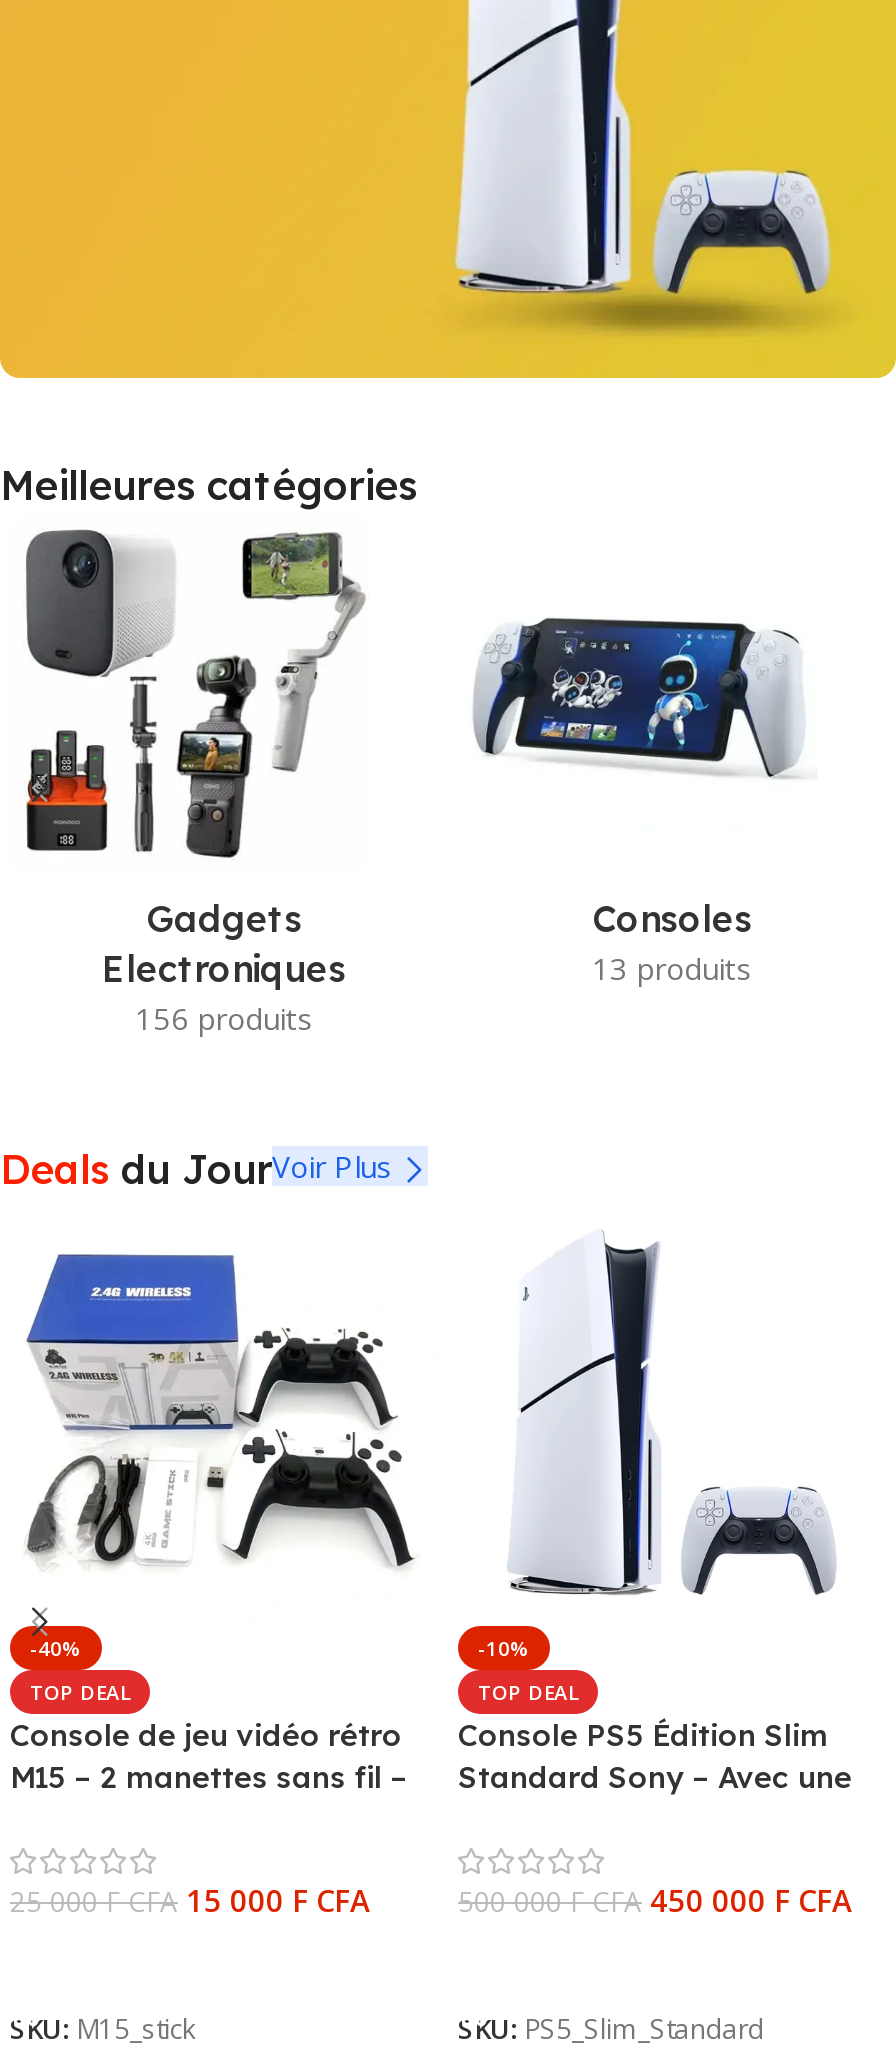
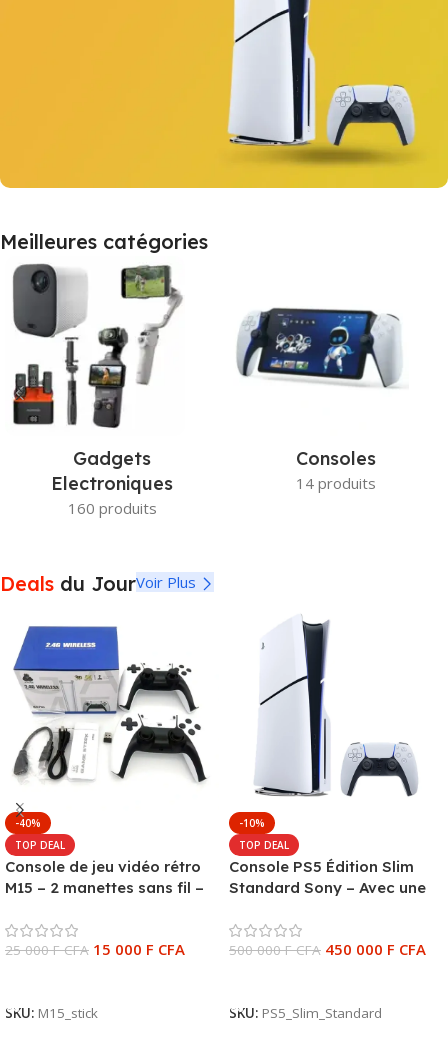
[592,947,752,987] 13 produits -> [296,473,376,493] 14 produits
[135,997,313,1037] 156 produits -> [67,498,156,518] 160 produits

